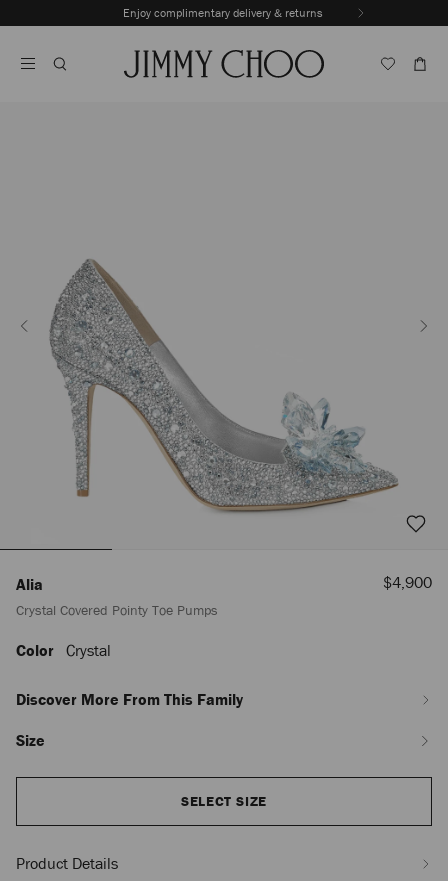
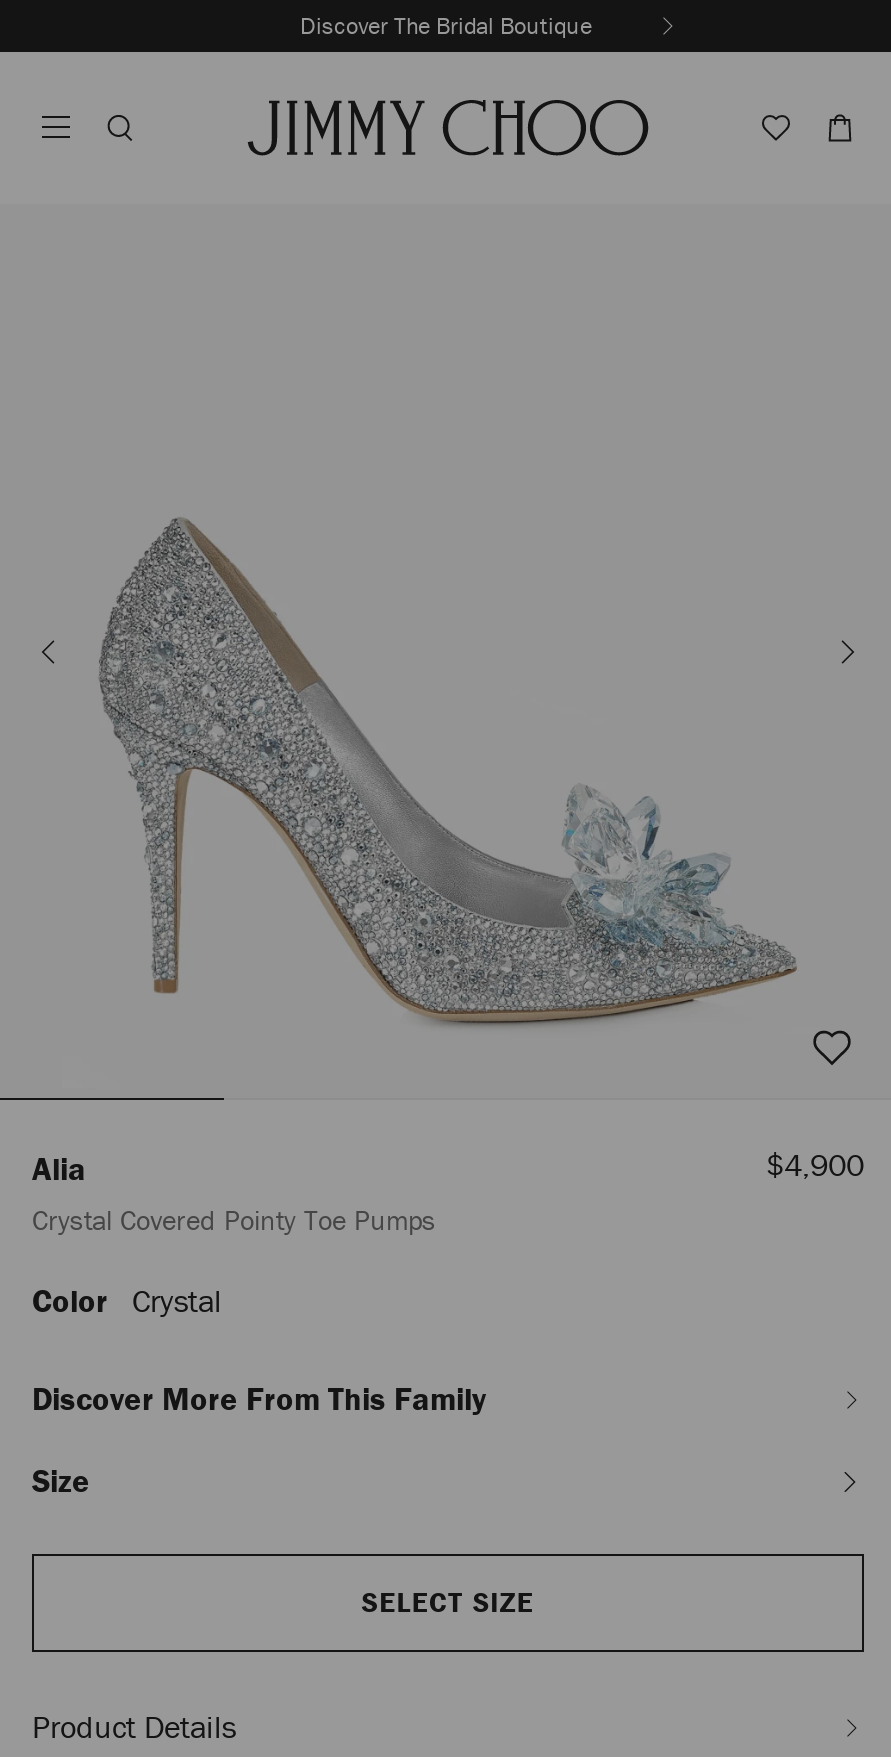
[123,5,323,21] Enjoy complimentary delivery & returns -> [300,10,592,42] Discover The Bridal Boutique

